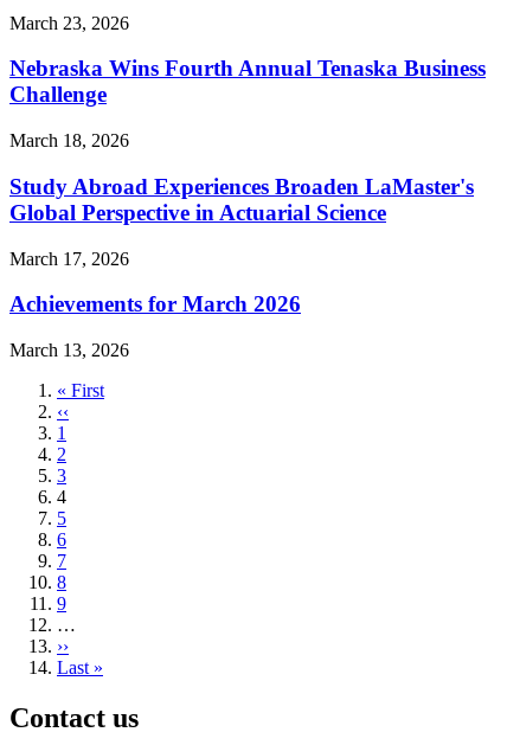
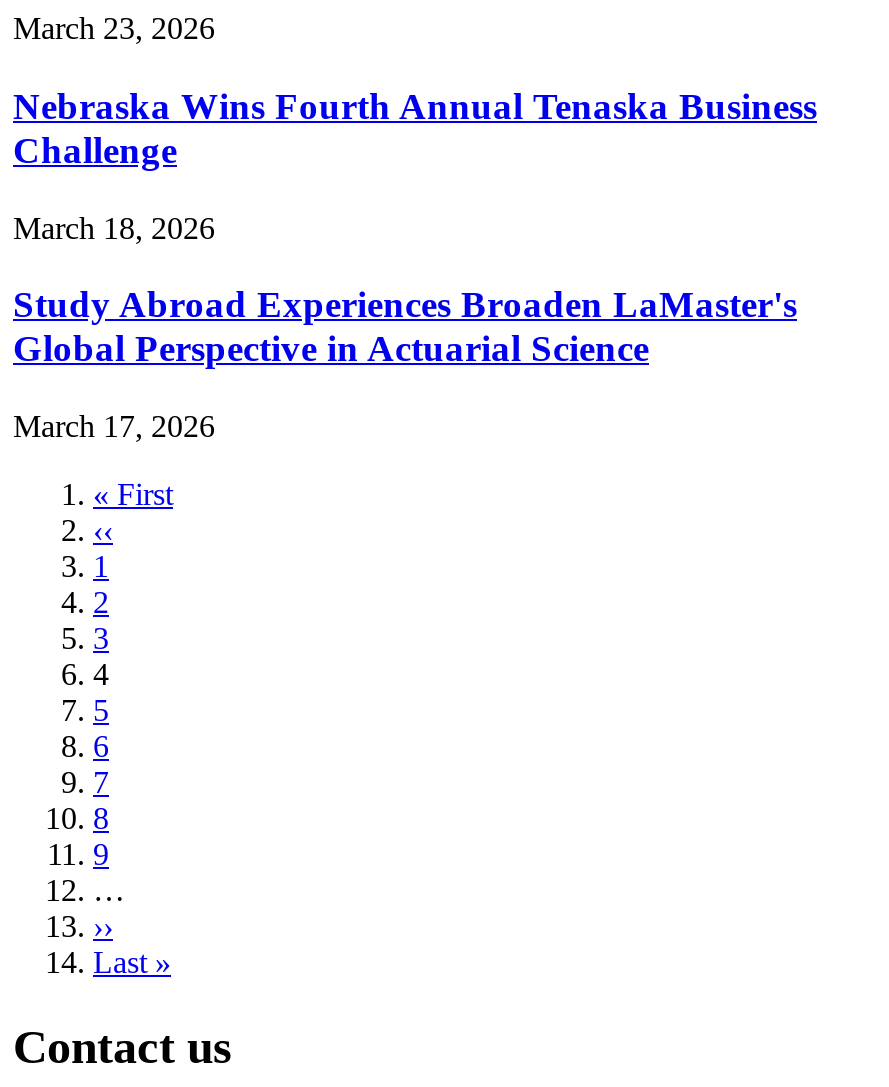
[9,292,301,360] Achievements for March 2026 | March 13, 2026 -> none

